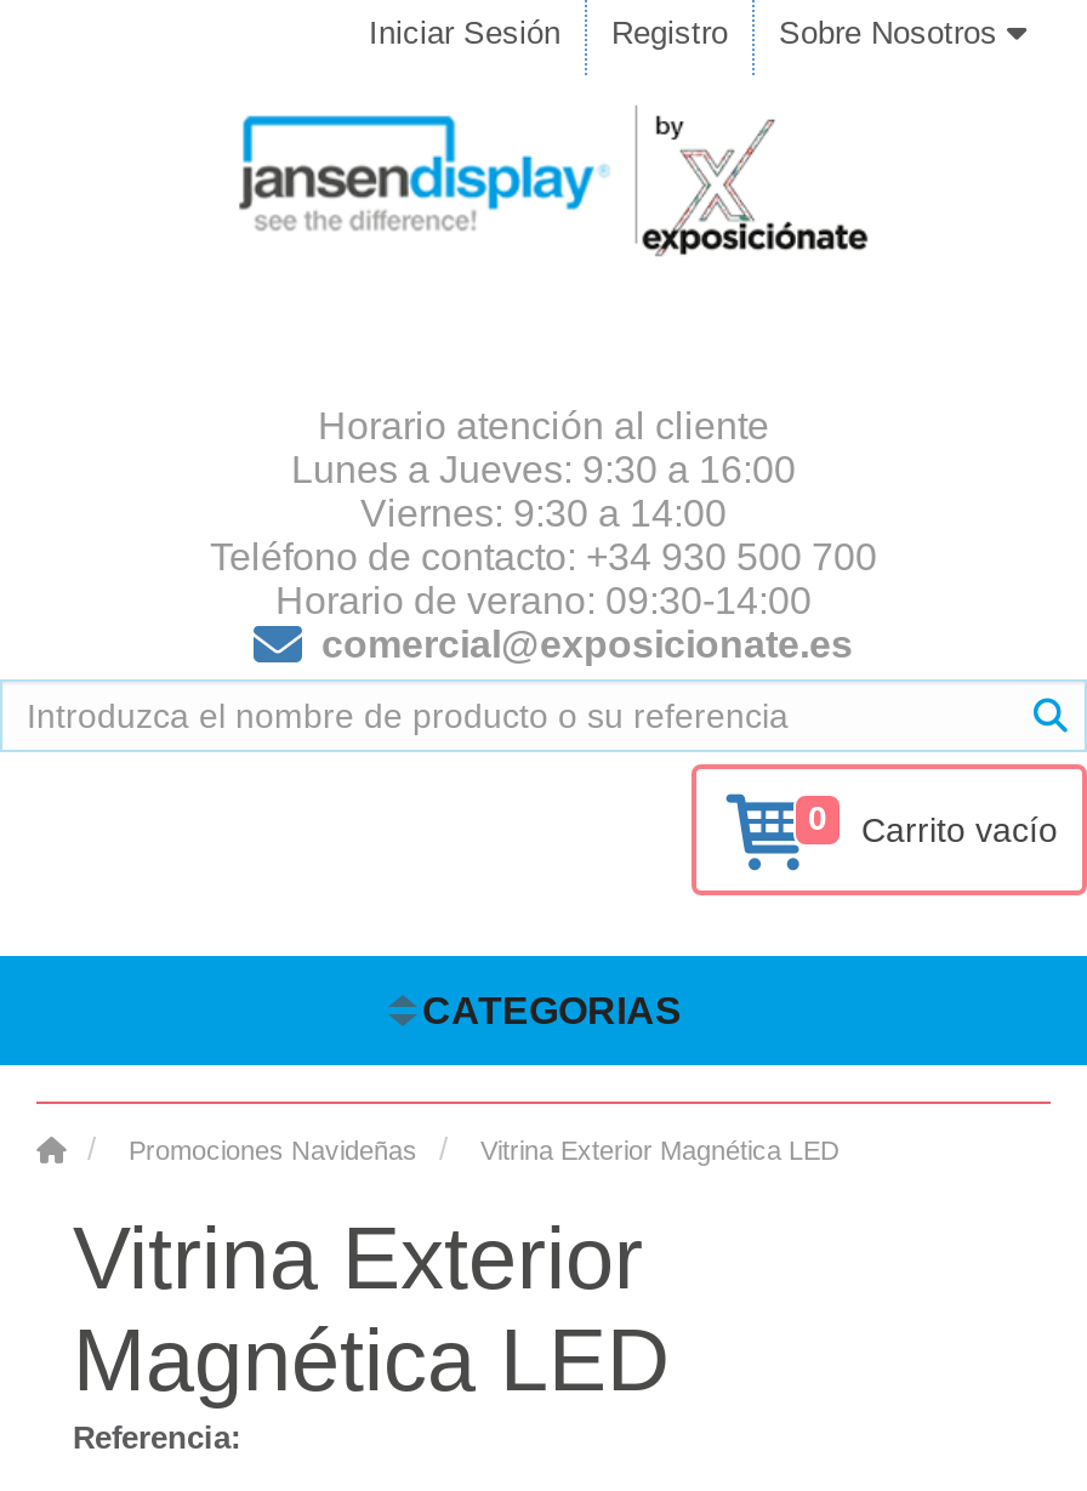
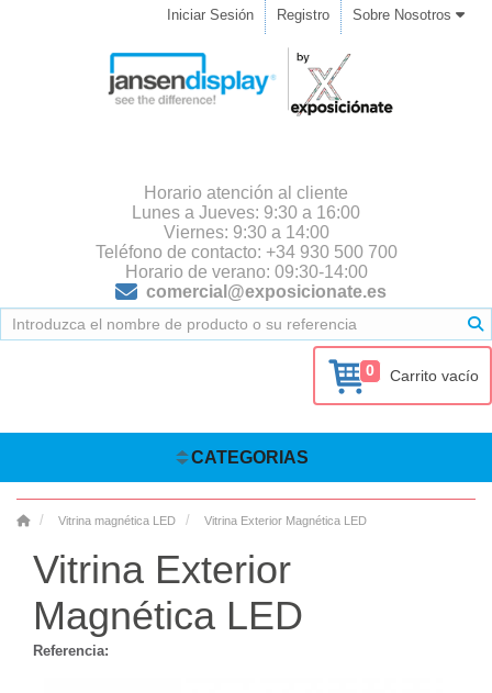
[129,1136,417,1165] Promociones Navideñas -> [58,514,176,527] Vitrina magnética LED

